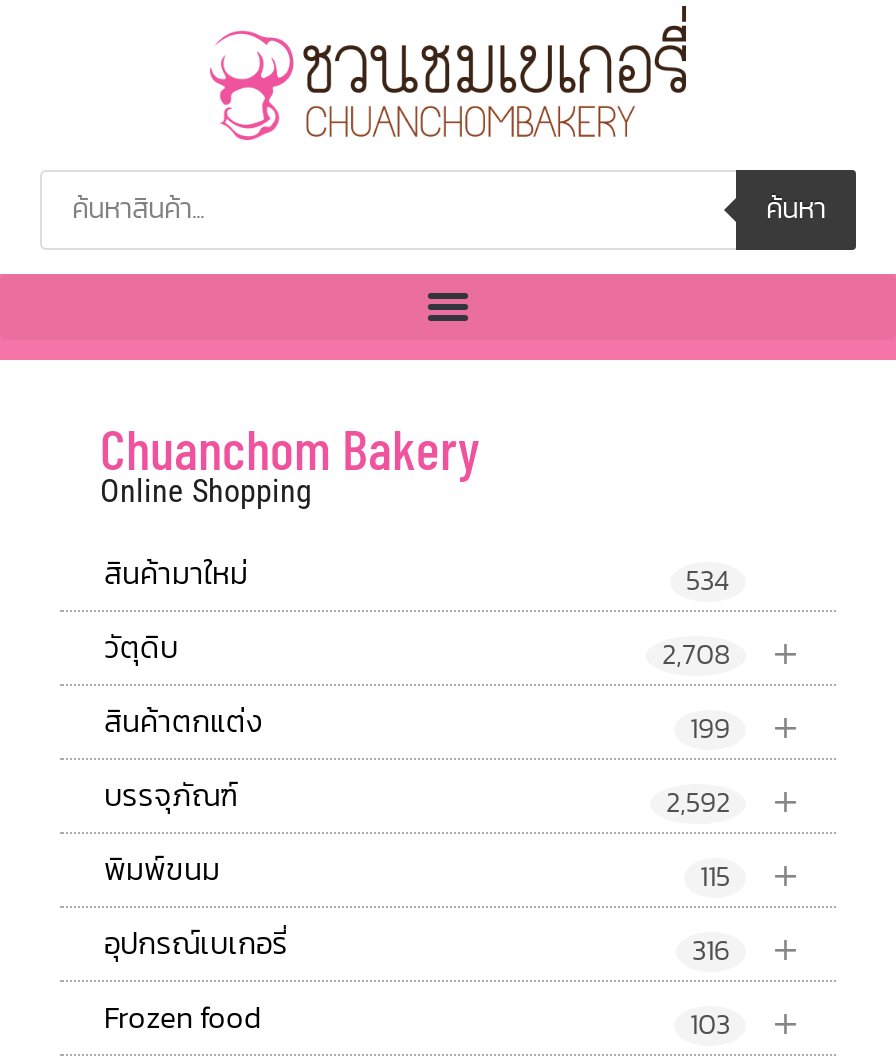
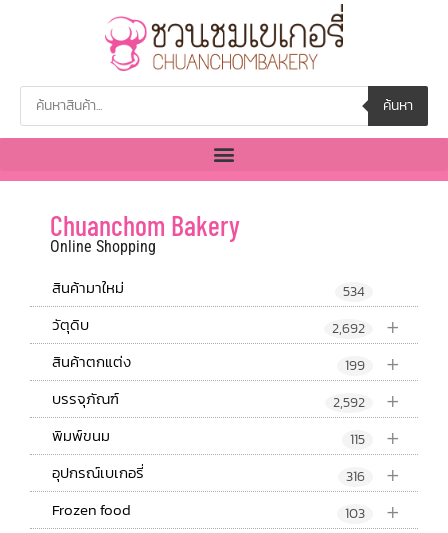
[662,634,730,676] 2,708 -> [332,318,365,339] 2,692

